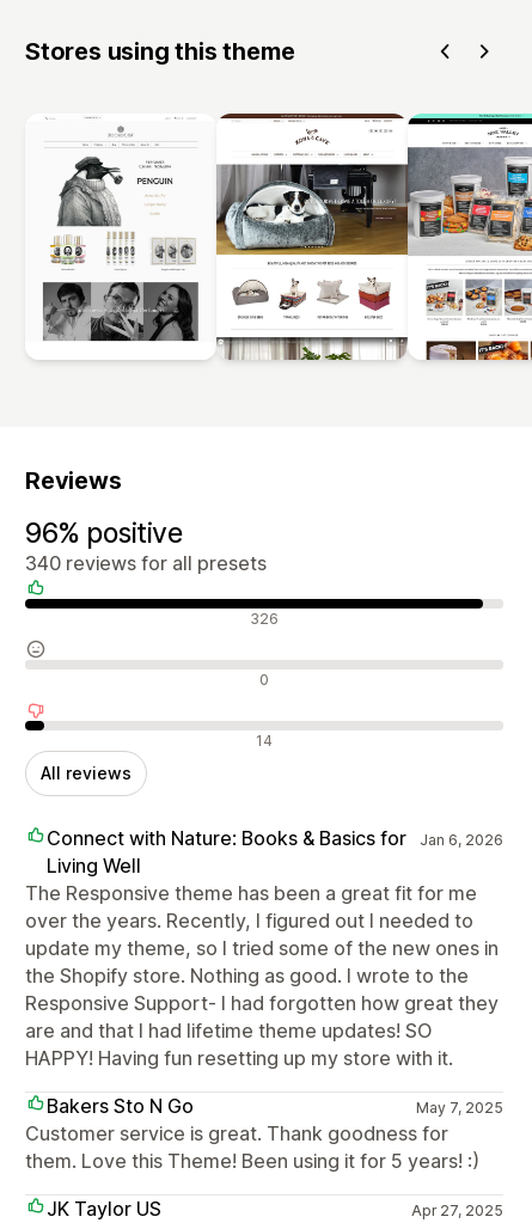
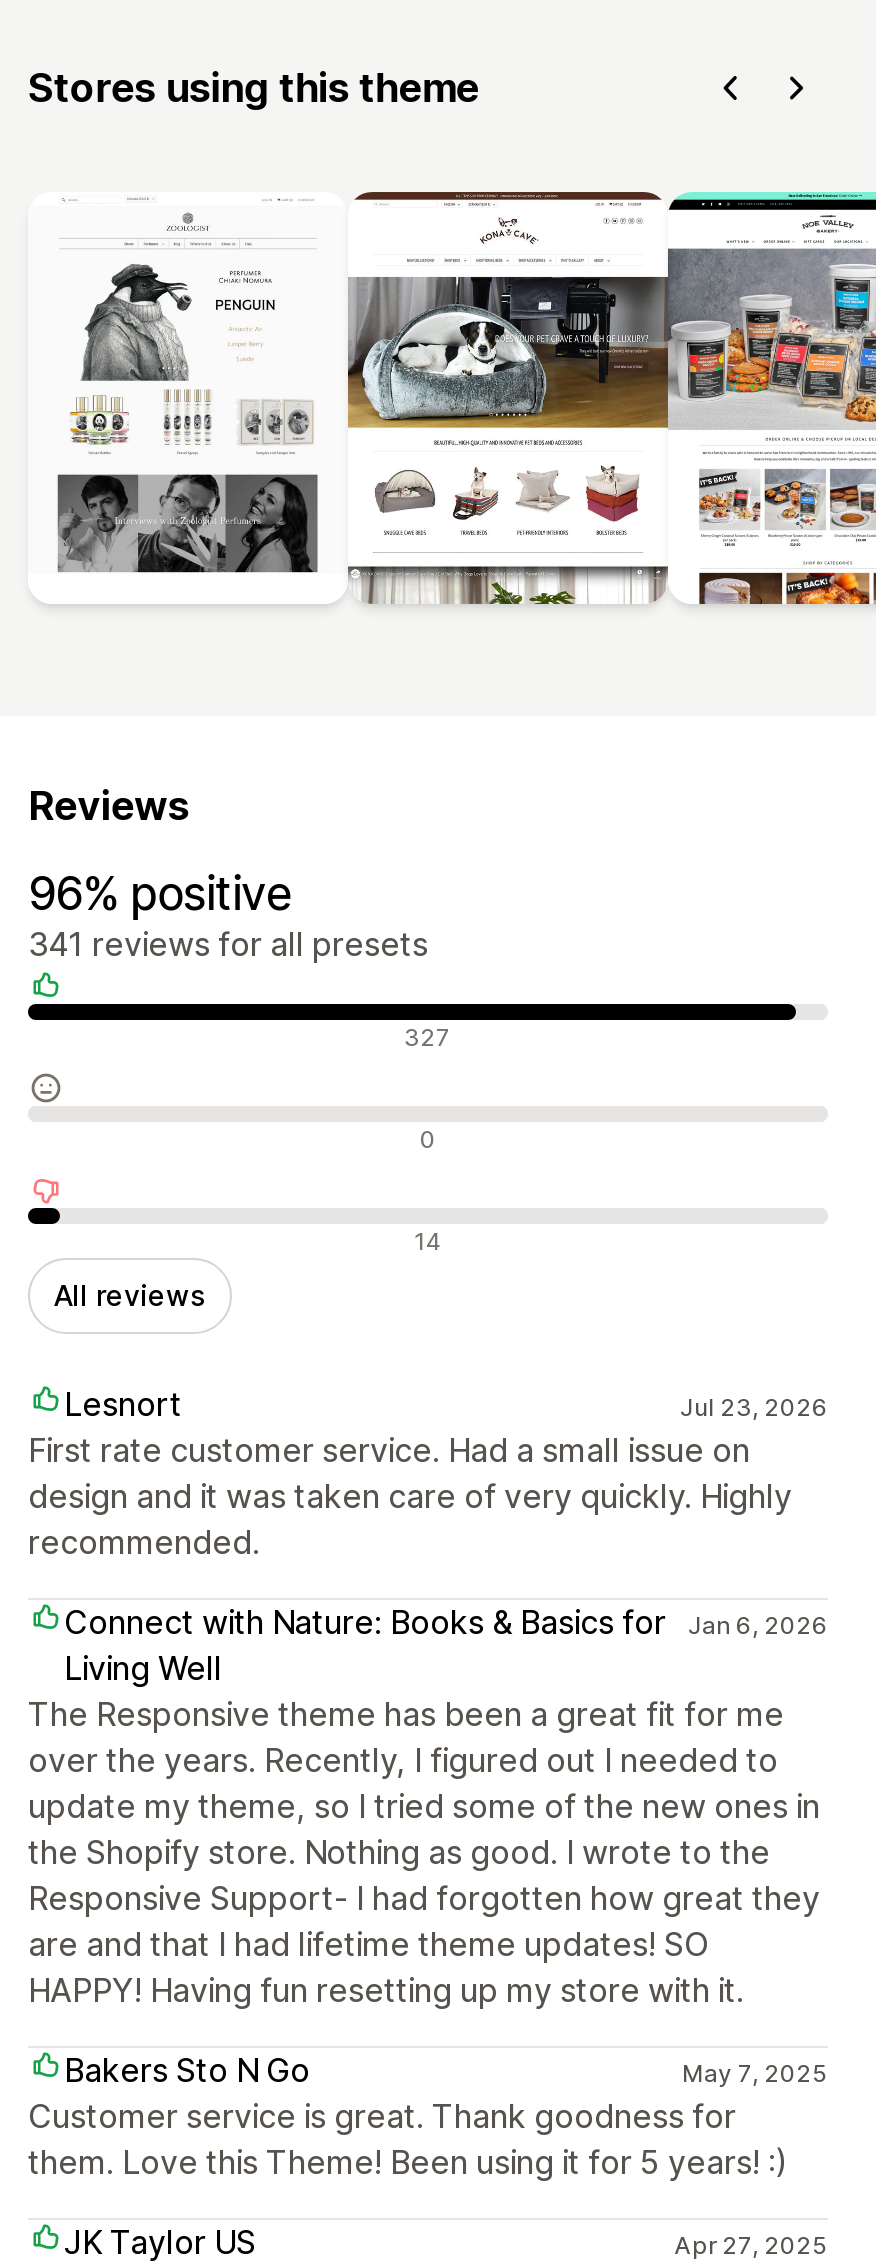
[25,551,267,575] 340 reviews for all presets -> [28,924,428,964] 341 reviews for all presets
[250,609,279,627] 326 -> [404,1022,452,1052] 327
none -> [28,1384,828,1562] Lesnort | Jul 23, 2026 | First rate customer service. Had a small issue on | design and it was taken care of very quickly. Highly | recommended.

